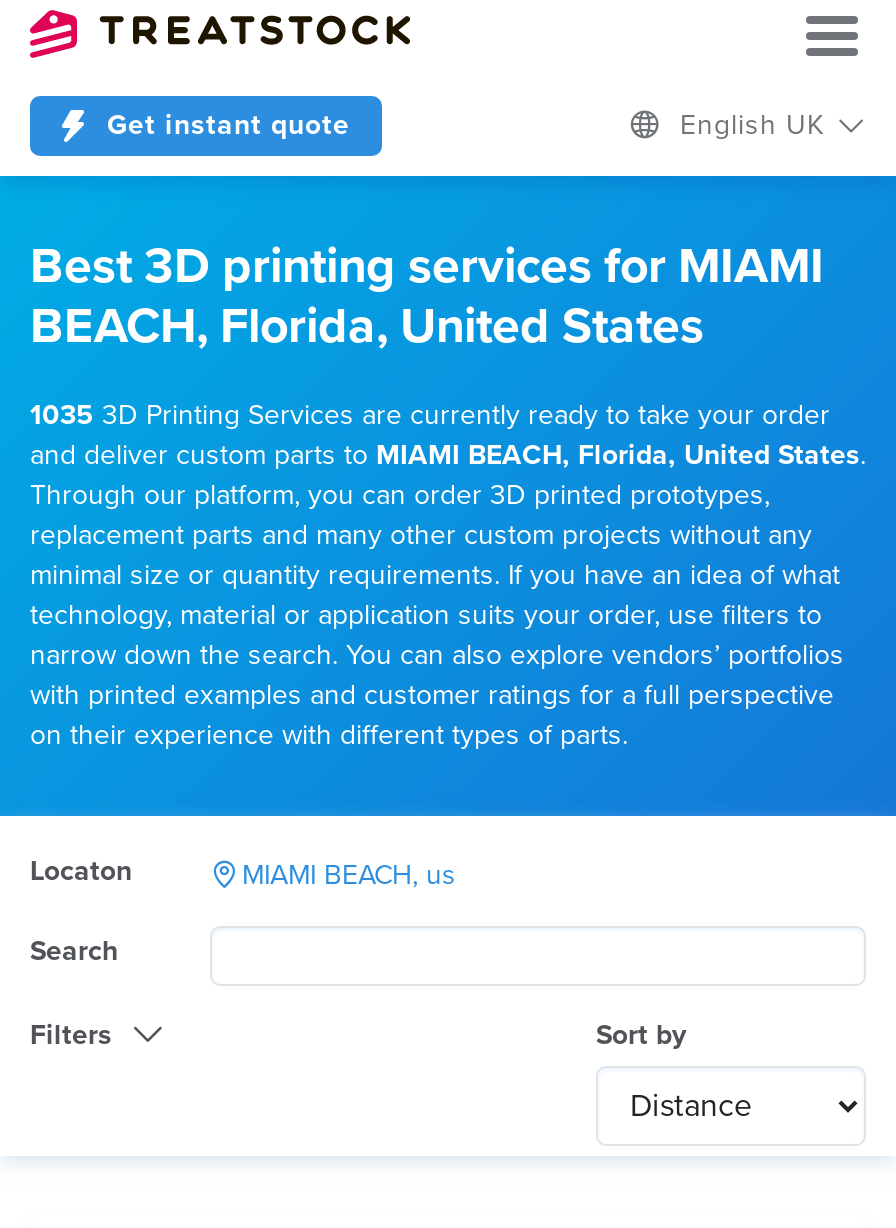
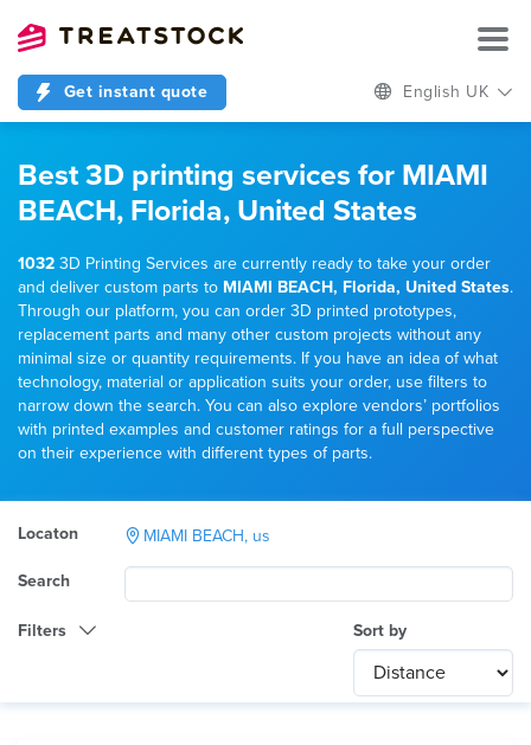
[30,398,830,432] 1035 3D Printing Services are currently ready to take your order -> [18,253,491,274] 1032 3D Printing Services are currently ready to take your order

